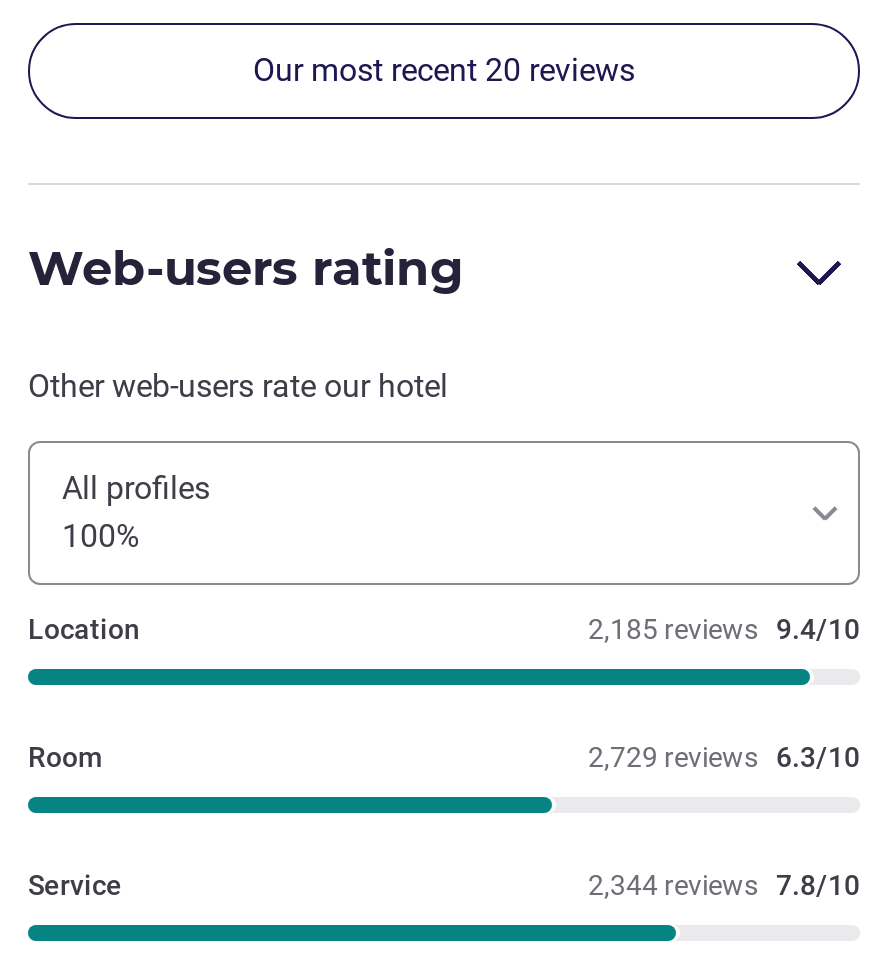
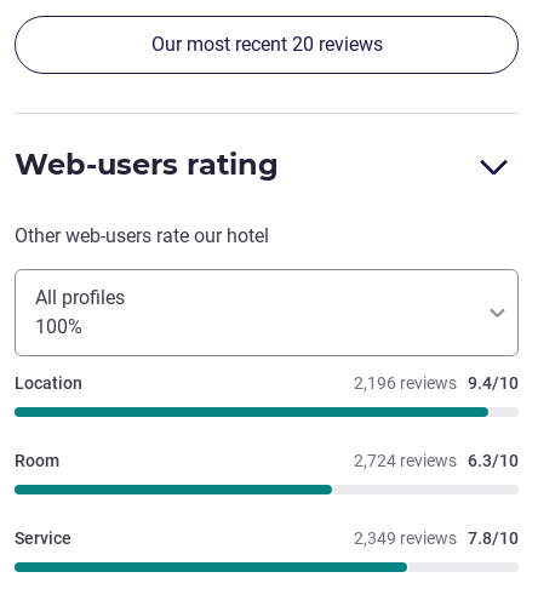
[588,613,860,645] 2,185 reviews 9.4/10 -> [354,373,519,393] 2,196 reviews 9.4/10
[588,741,860,773] 2,729 reviews 6.3/10 -> [354,451,519,470] 2,724 reviews 6.3/10
[588,869,860,901] 2,344 reviews 7.8/10 -> [354,529,519,548] 2,349 reviews 7.8/10

